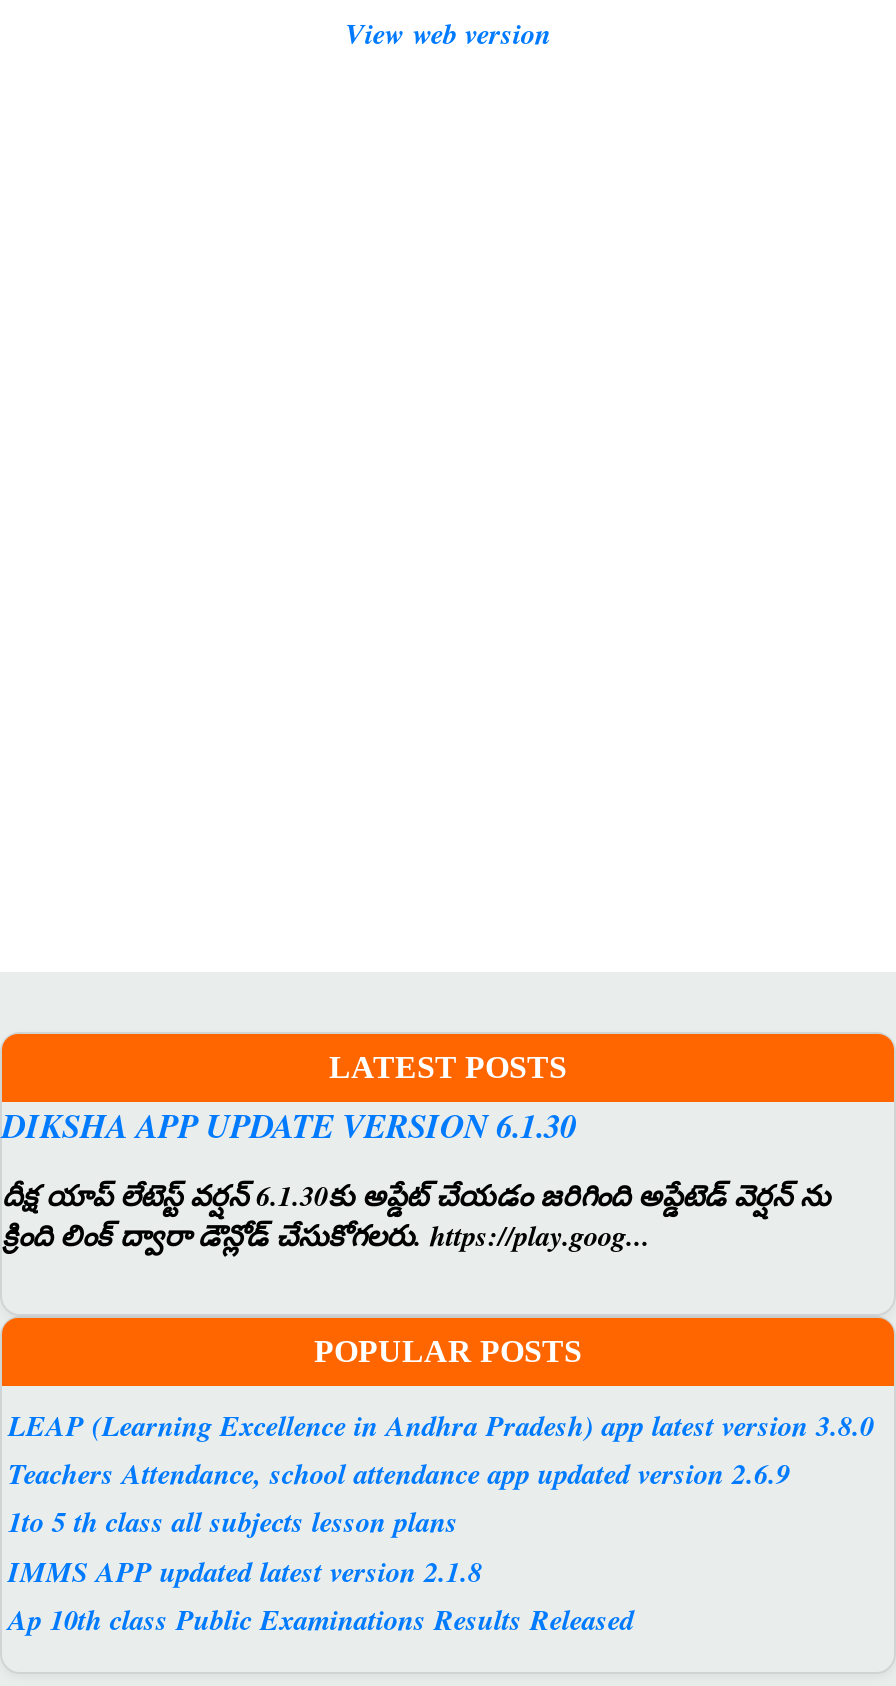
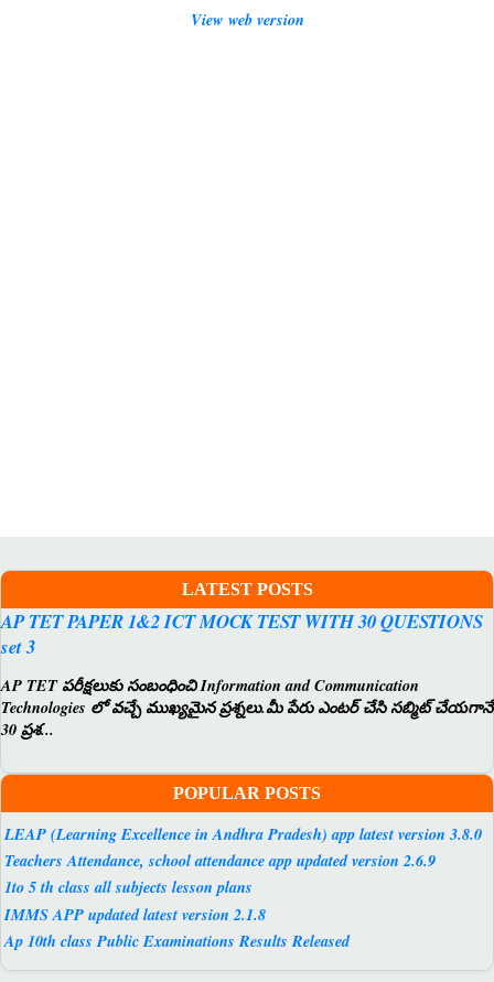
[2,1101,576,1147] DIKSHA APP UPDATE VERSION 6.1.30 -> [1,608,483,659] AP TET PAPER 1&2 ICT MOCK TEST WITH 30 QUESTIONS | set 3
[2,1174,840,1256] దీక్ష యాప్ లేటెస్ట్ వర్షన్ 6.1.30కు అప్డేట్ చేయడం జరిగింది అప్డేటెడ్ వెర్షన్ ను | క్రింది లింక్ ద్వారా డౌన్లోడ్ చేసుకోగలరు. https://play.goog... -> [1,673,493,741] AP TET పరీక్షలుకు సంబంధించి Information and Communication | Technologies లో వచ్చే ముఖ్యమైన ప్రశ్నలు.మీ పేరు ఎంటర్ చేసి సబ్మిట్ చేయగానే | 30 ప్రశ...

